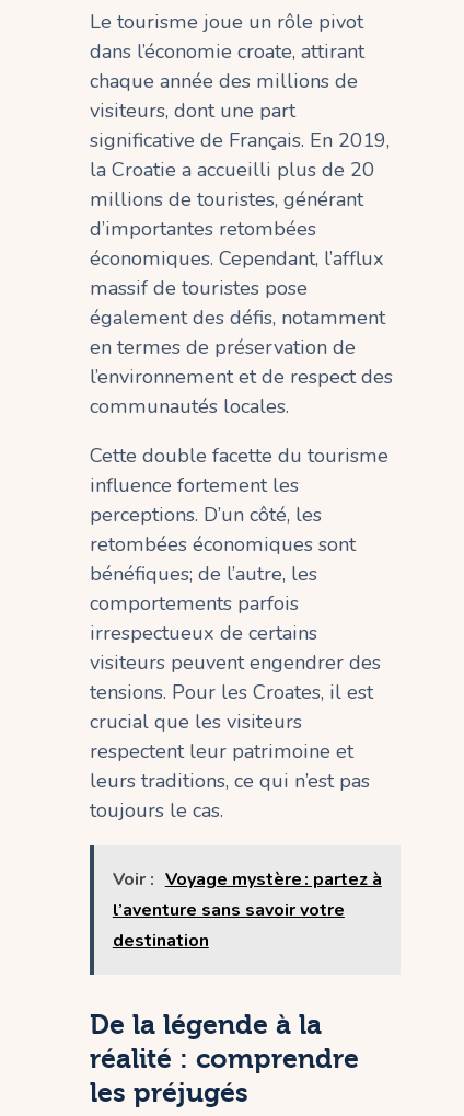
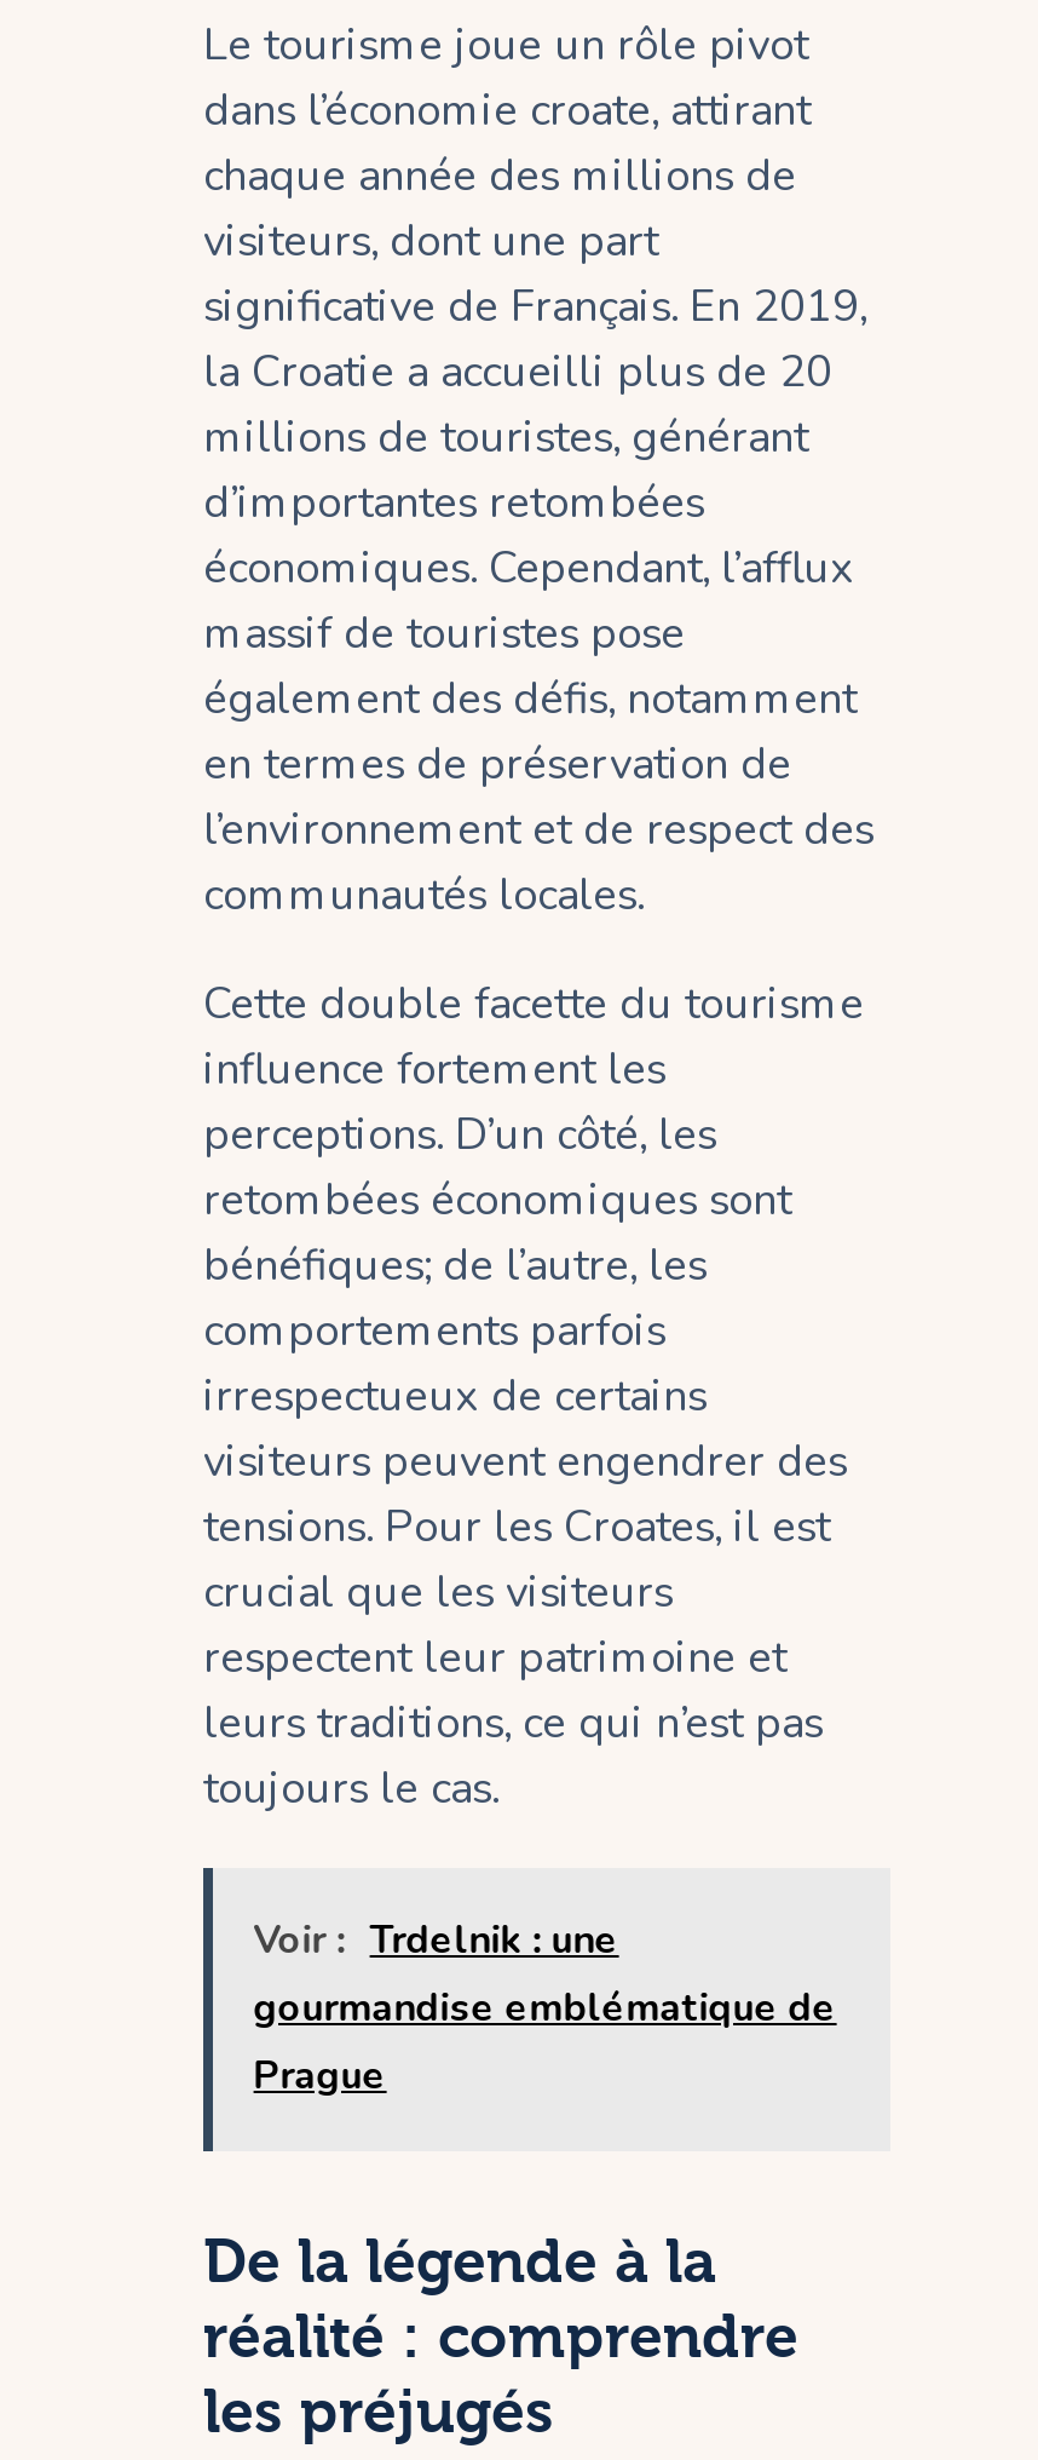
[112,867,382,953] Voir : Voyage mystère : partez à | l’aventure sans savoir votre | destination -> [254,1915,837,2104] Voir : Trdelnik : une | gourmandise emblématique de | Prague

